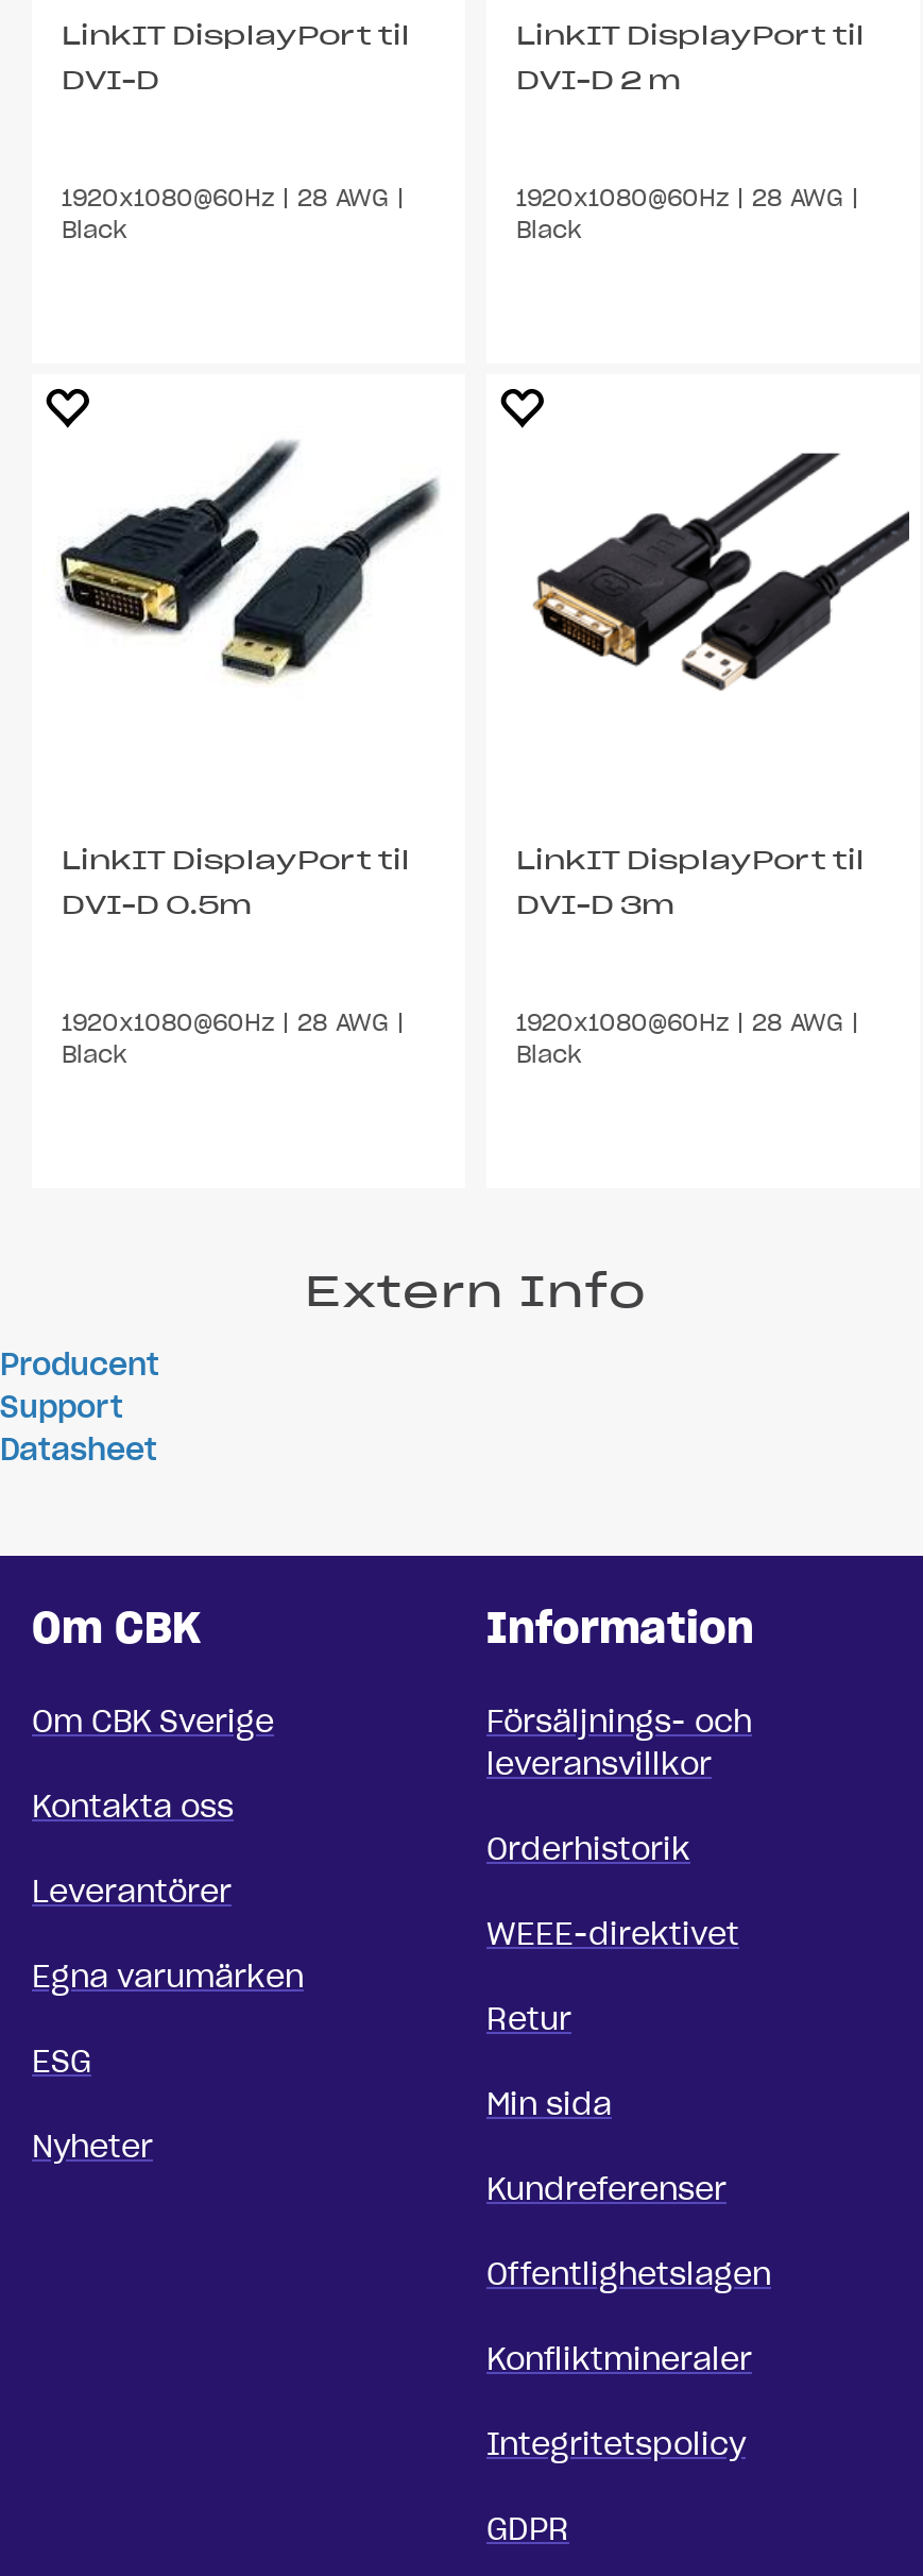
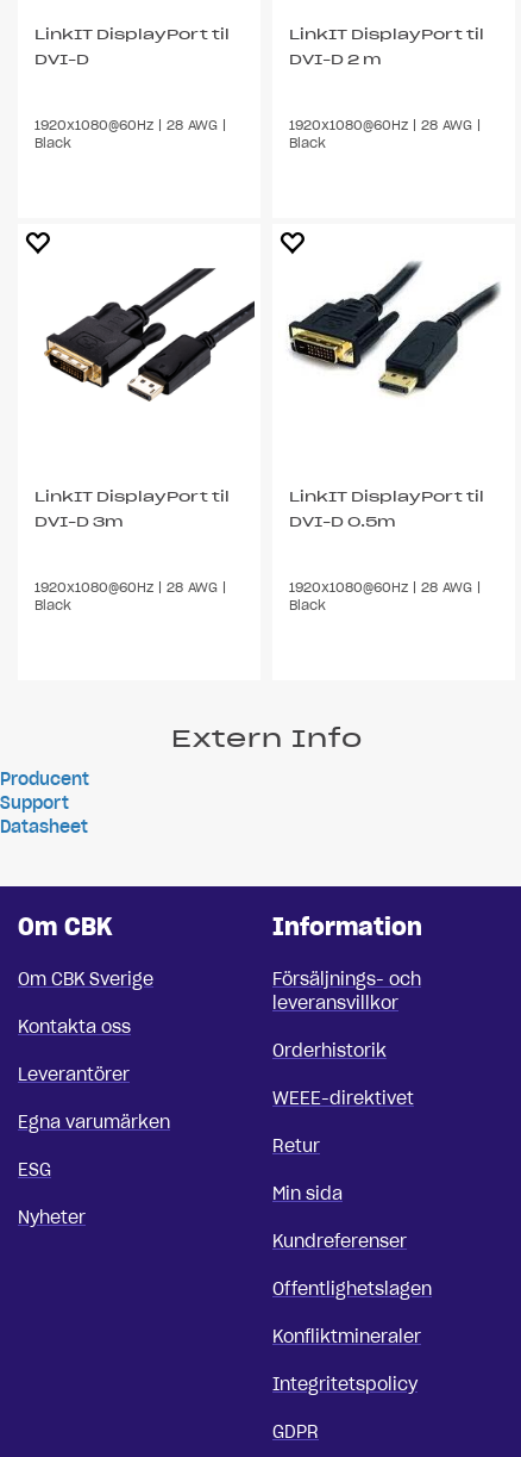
[57,440,455,689] [image] -> [33,262,256,403] [image]
[516,442,911,693] [image] -> [288,261,509,400] [image]
[62,888,253,920] DVI-D 0.5m -> [34,512,124,530] DVI-D 3m
[516,888,676,920] DVI-D 3m -> [289,512,396,530] DVI-D 0.5m

